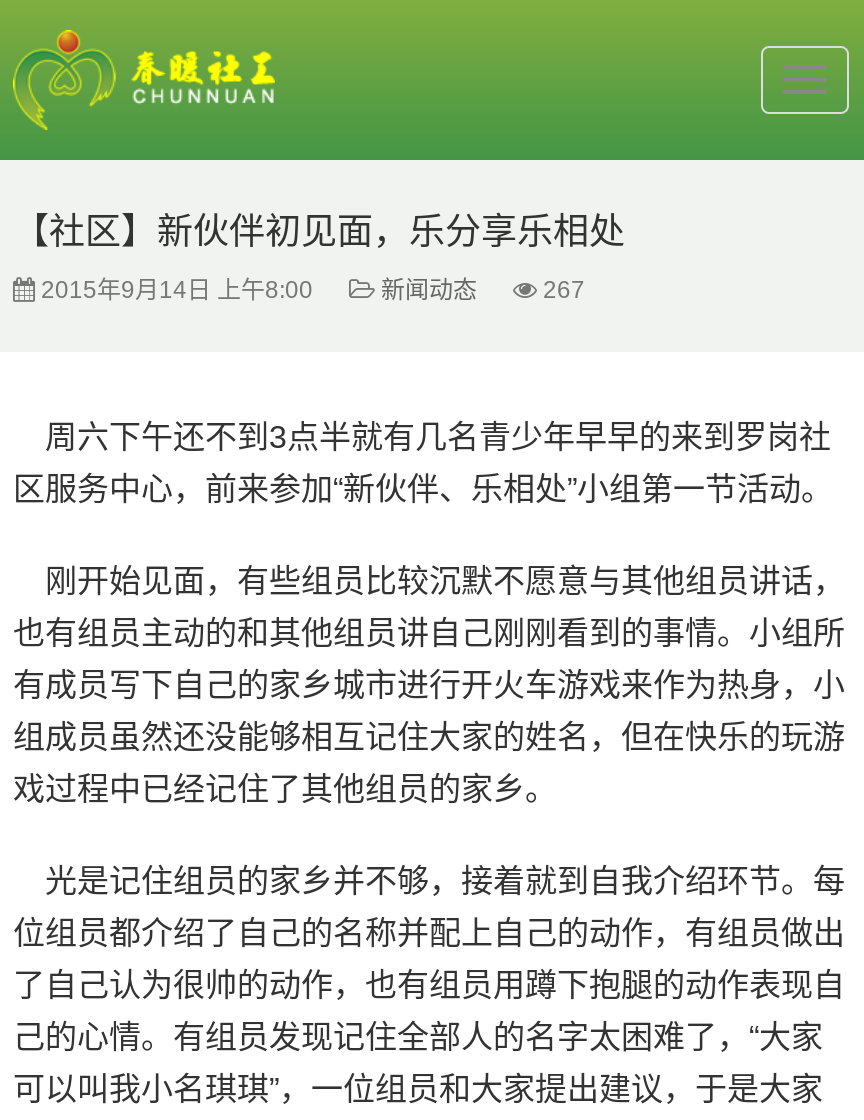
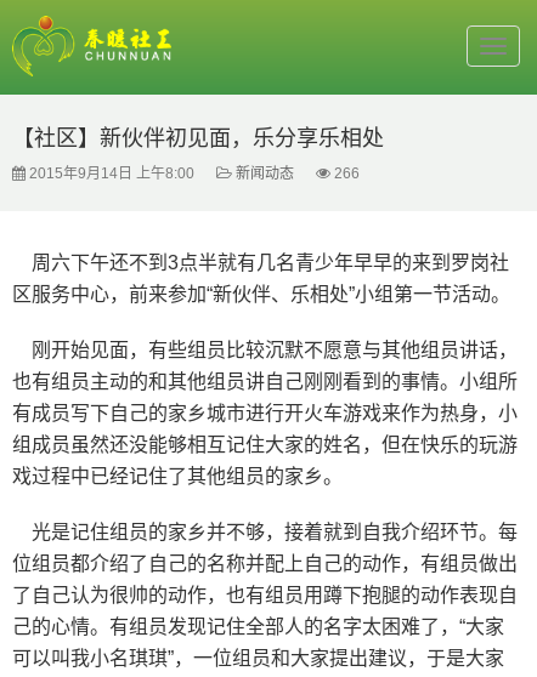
[537,276,585,304] 267 -> [330,165,360,182] 266

